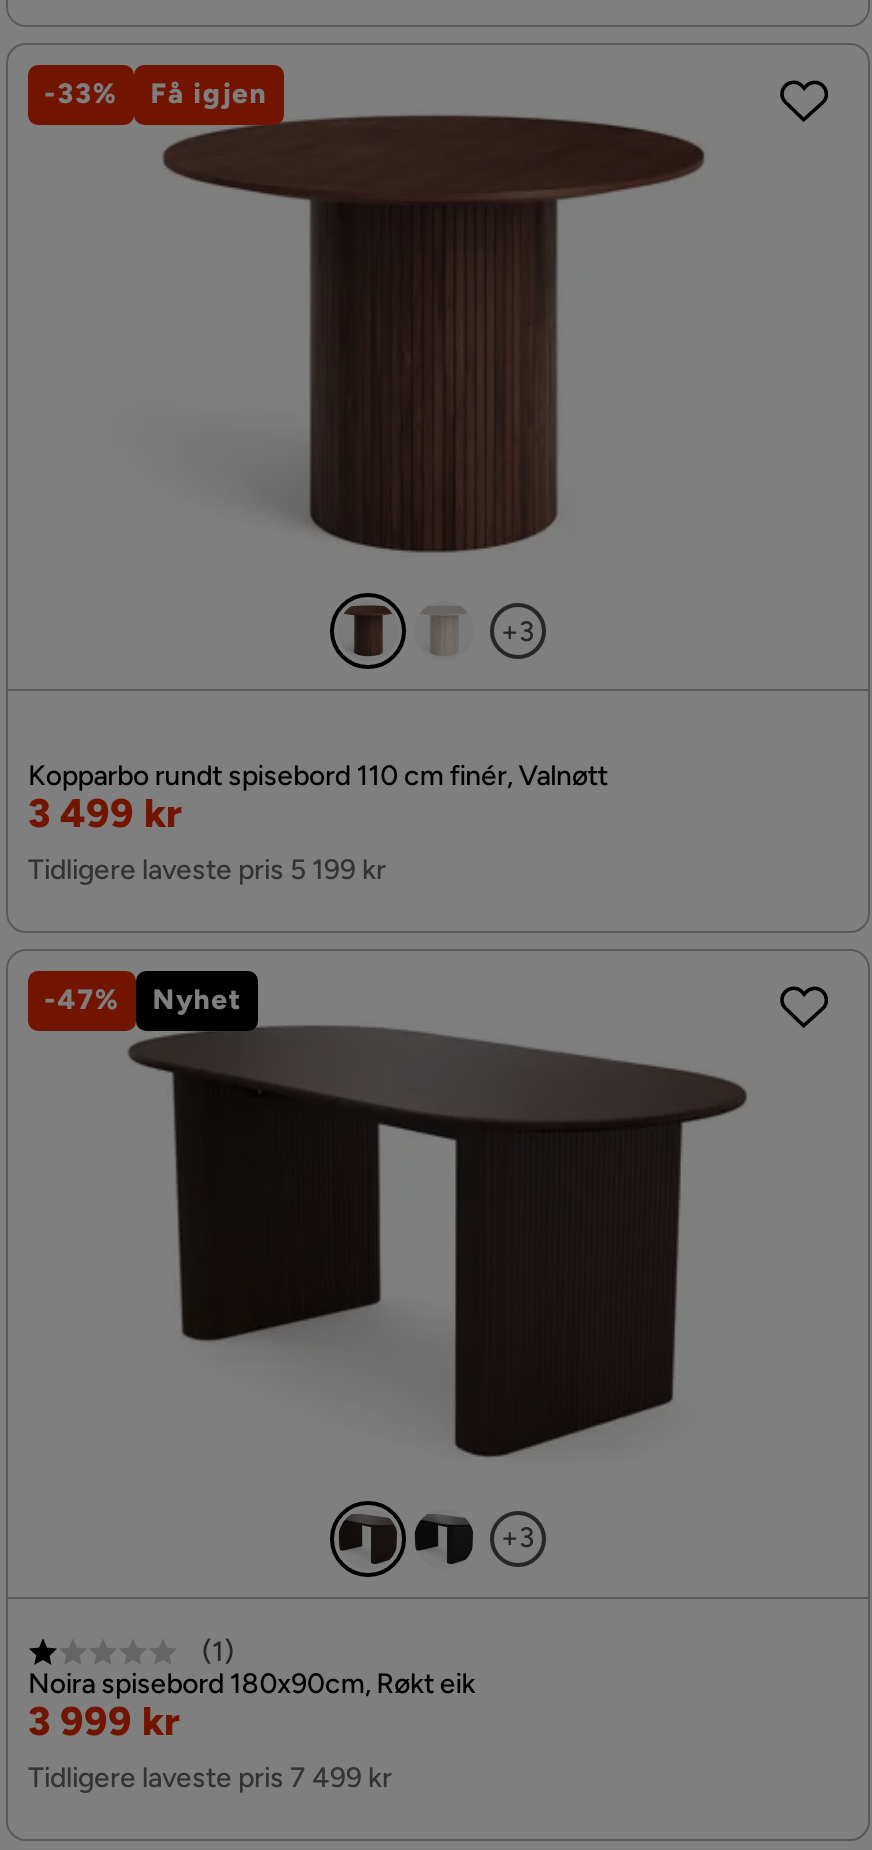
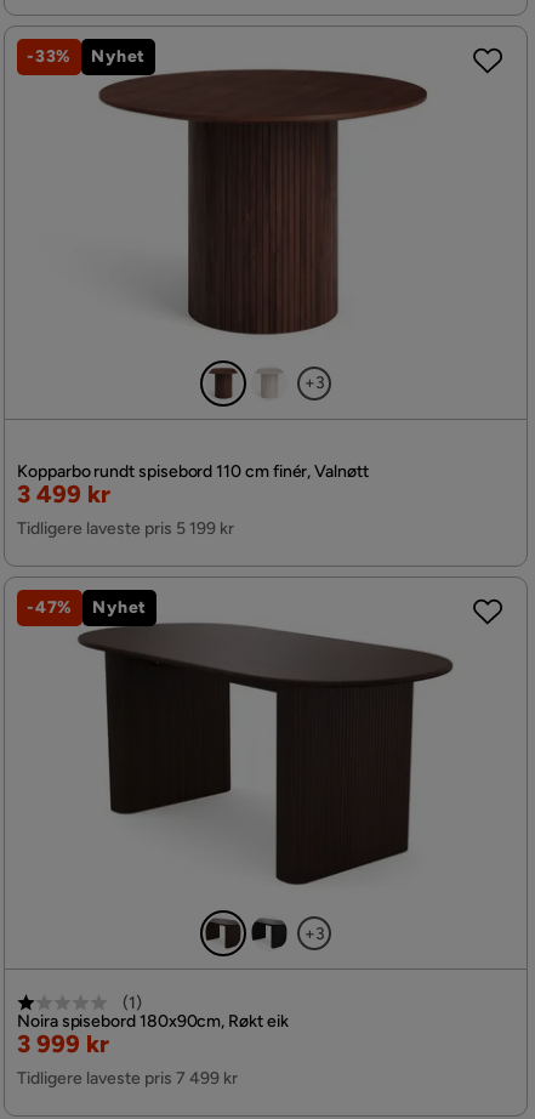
[150,76,267,110] Få igjen -> [91,46,146,67] Nyhet

